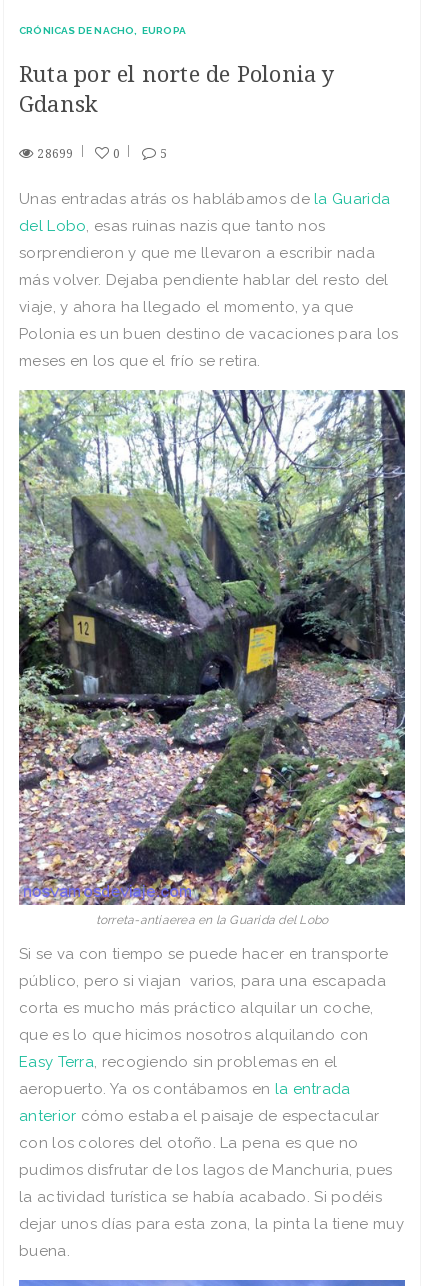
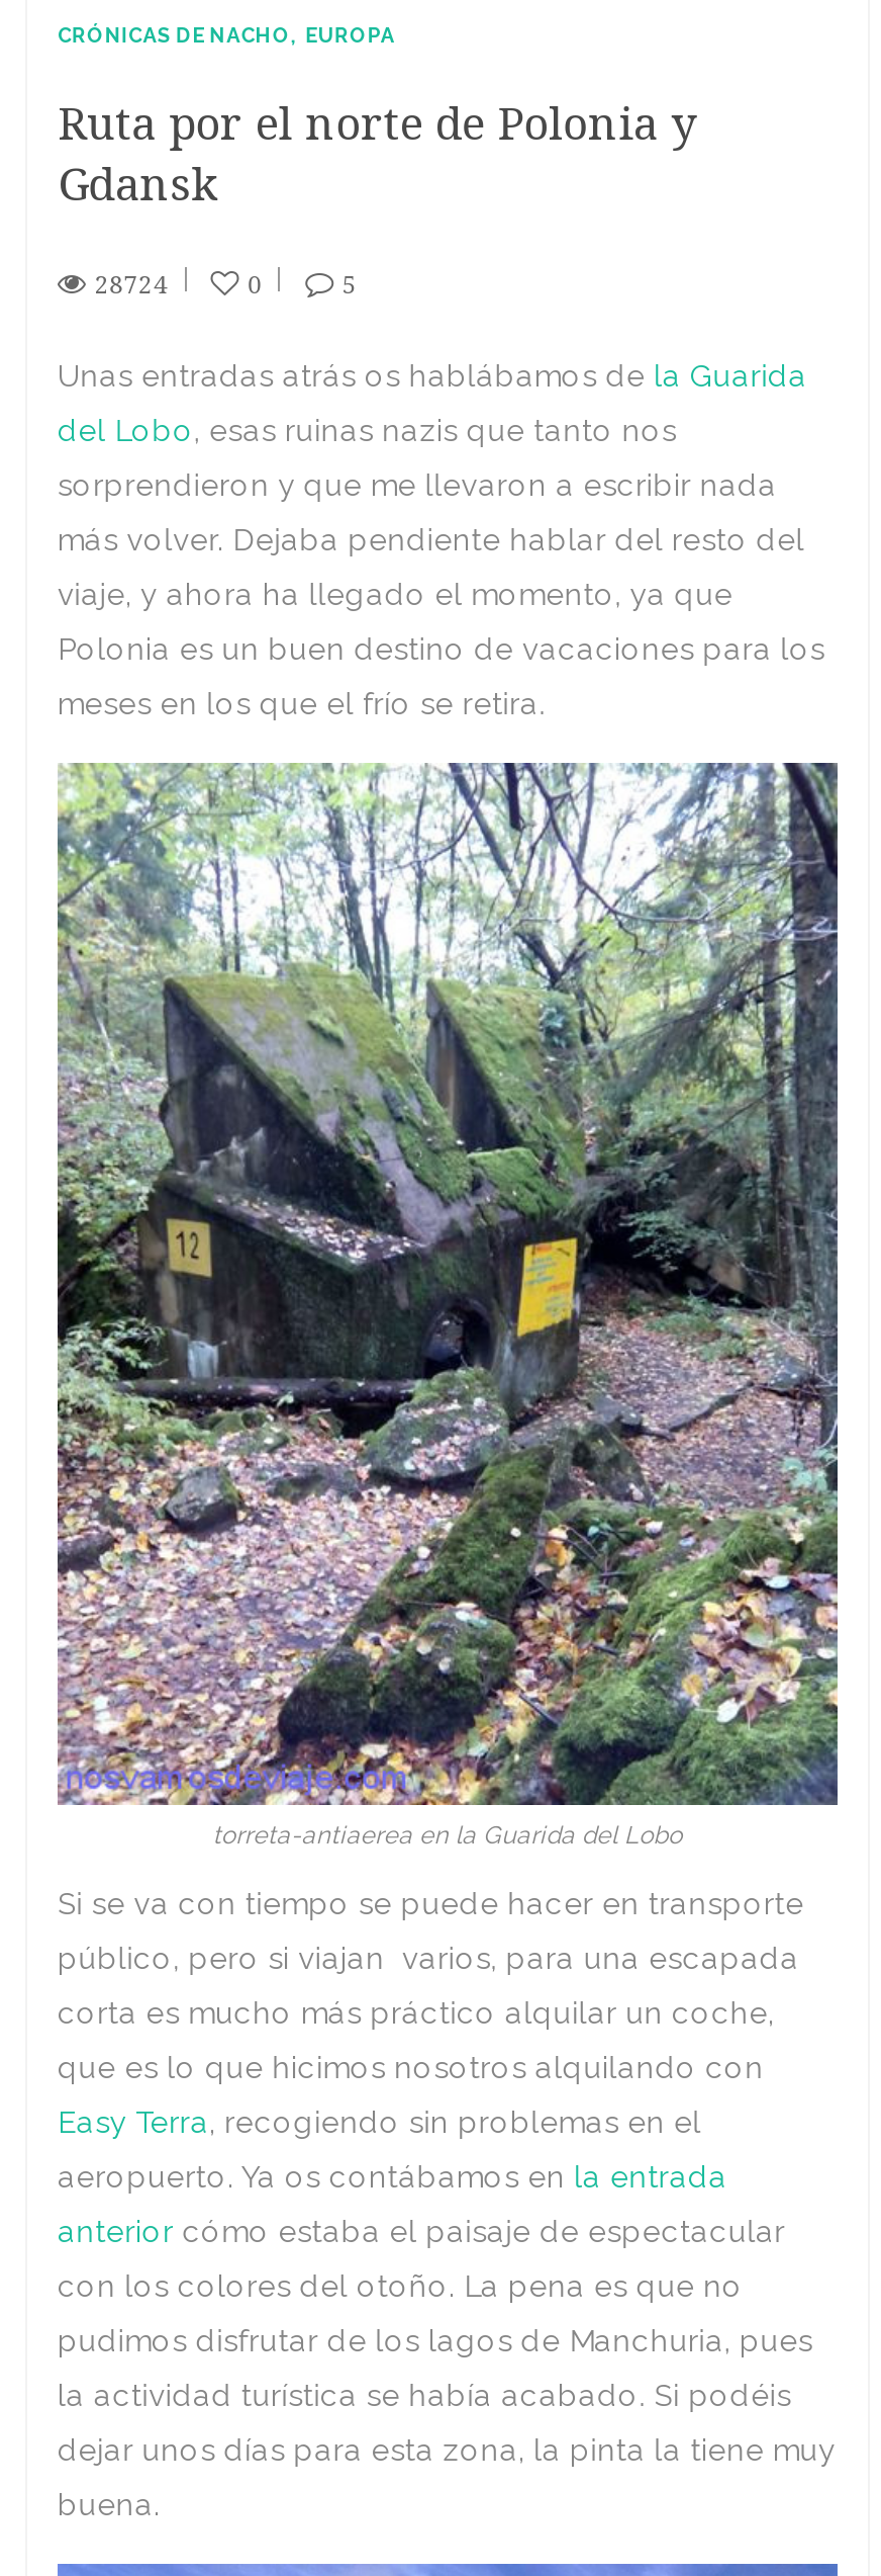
[37,147,73,161] 28699 -> [95,272,168,300] 28724

